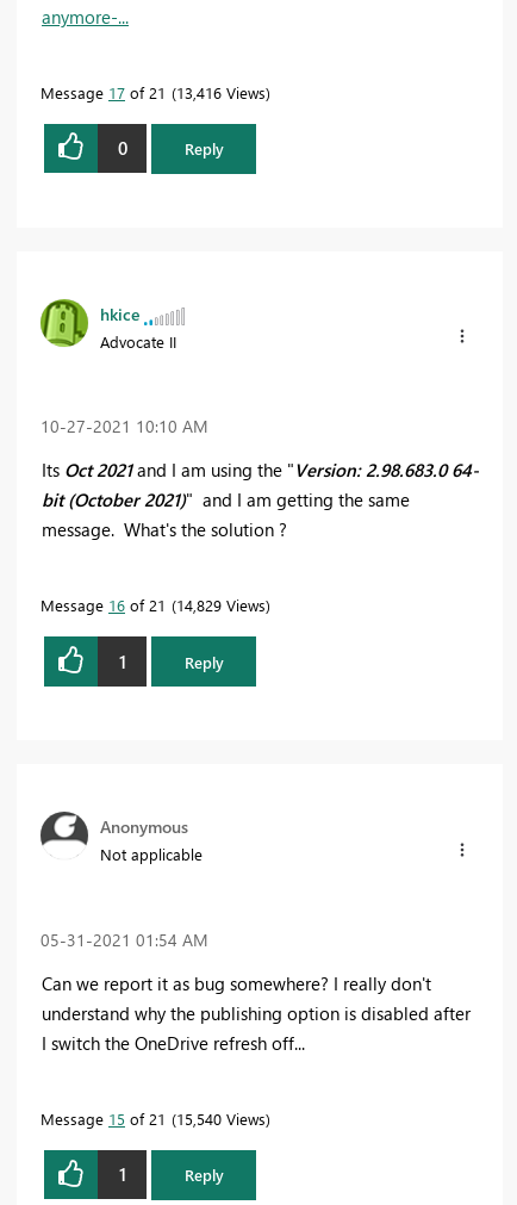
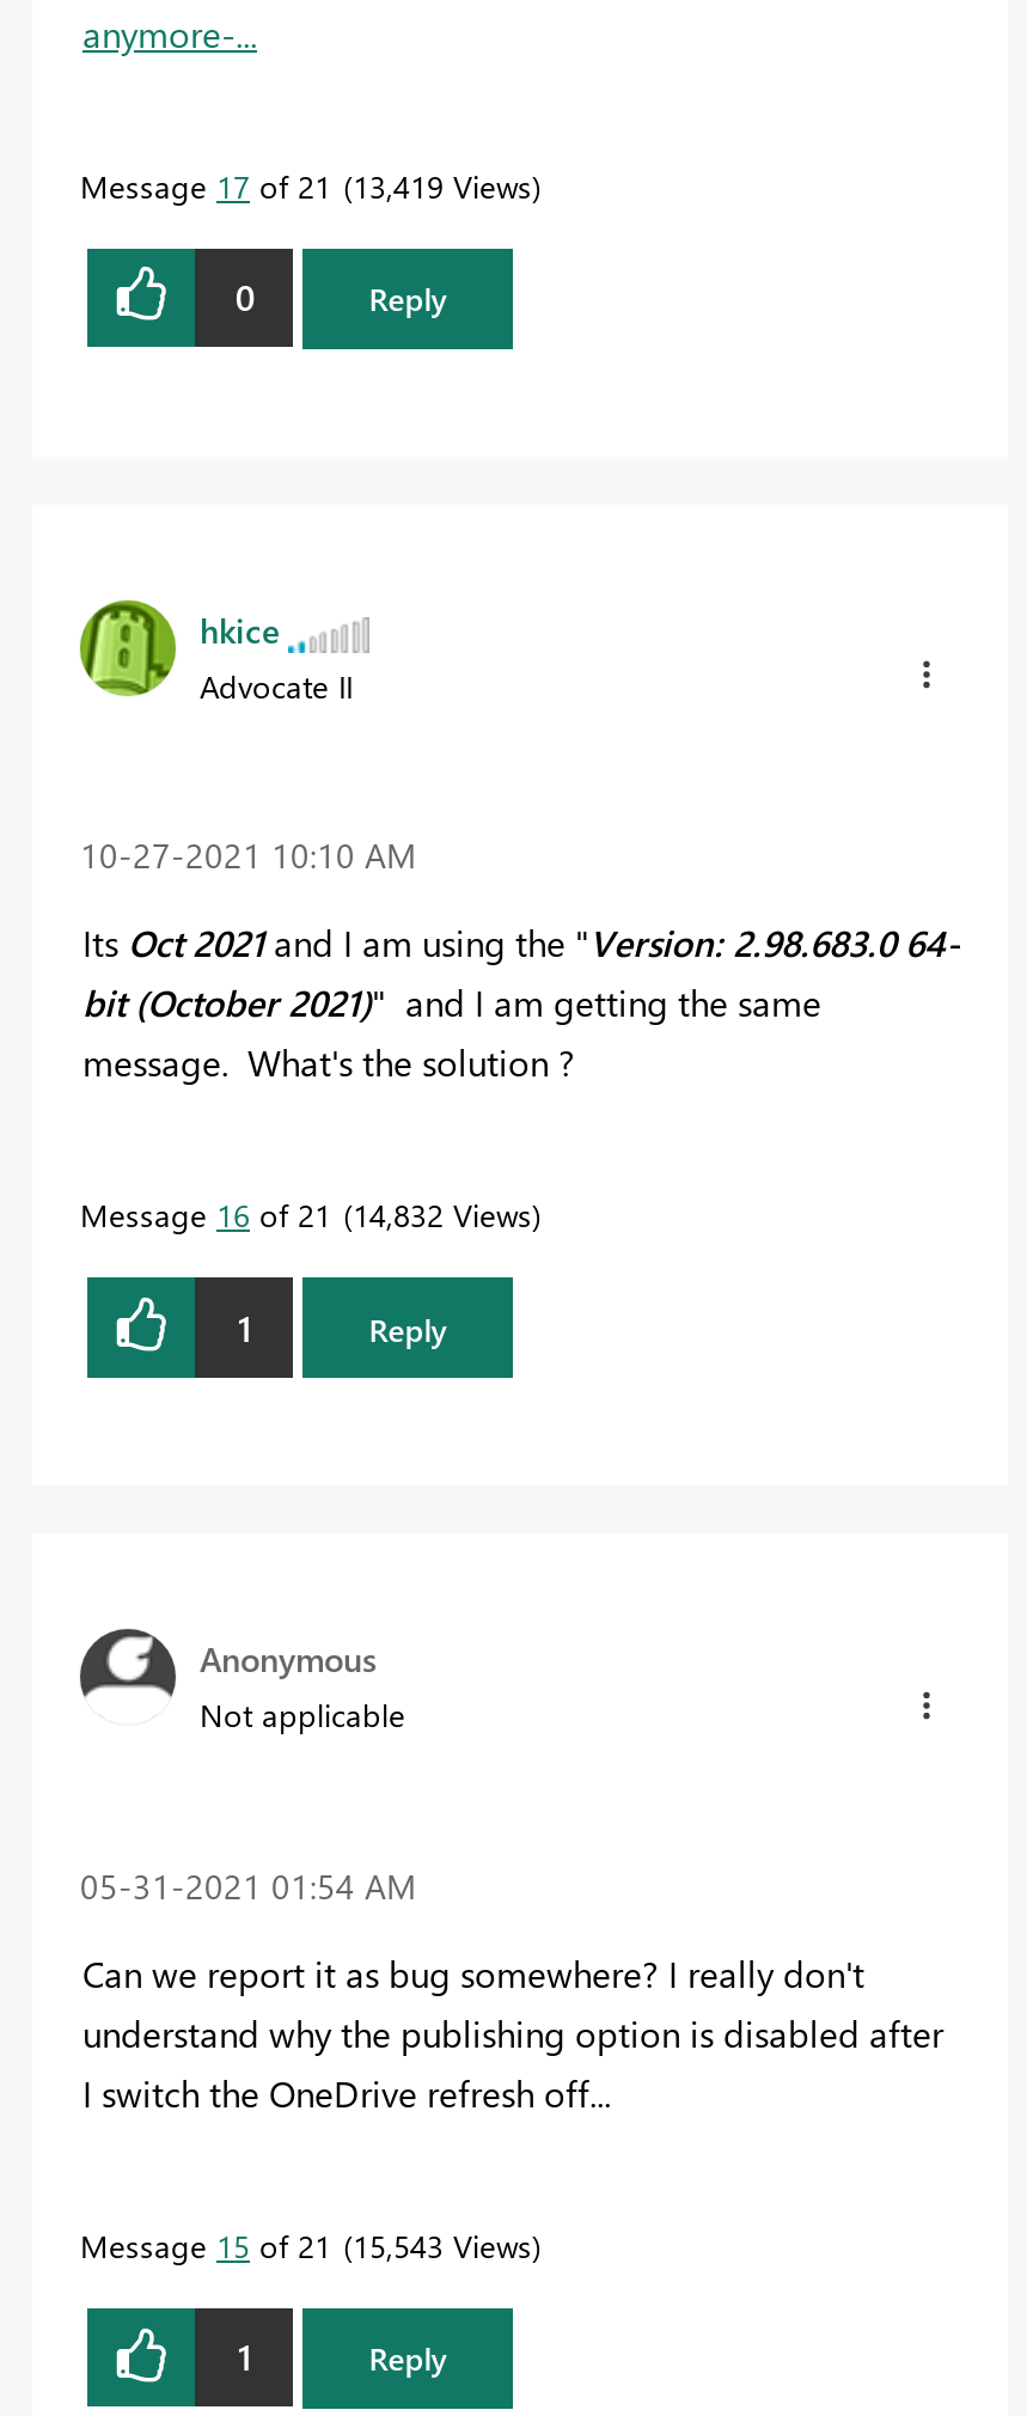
[41,82,266,102] Message 17 of 21 13,416 Views -> [80,165,532,205] Message 17 of 21 13,419 Views
[41,595,266,615] Message 16 of 21 14,829 Views -> [80,1194,532,1235] Message 16 of 21 14,832 Views
[41,1108,266,1128] Message 15 of 21 15,540 Views -> [80,2224,532,2265] Message 15 of 21 15,543 Views

